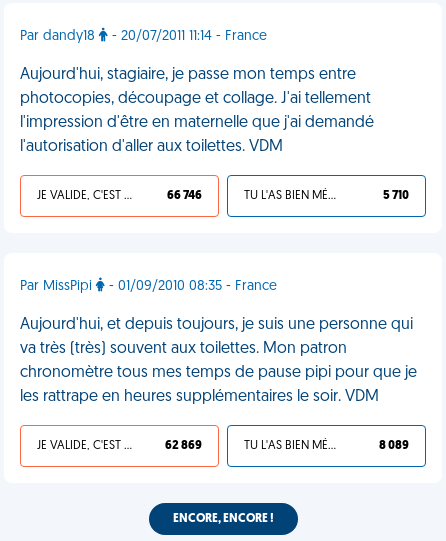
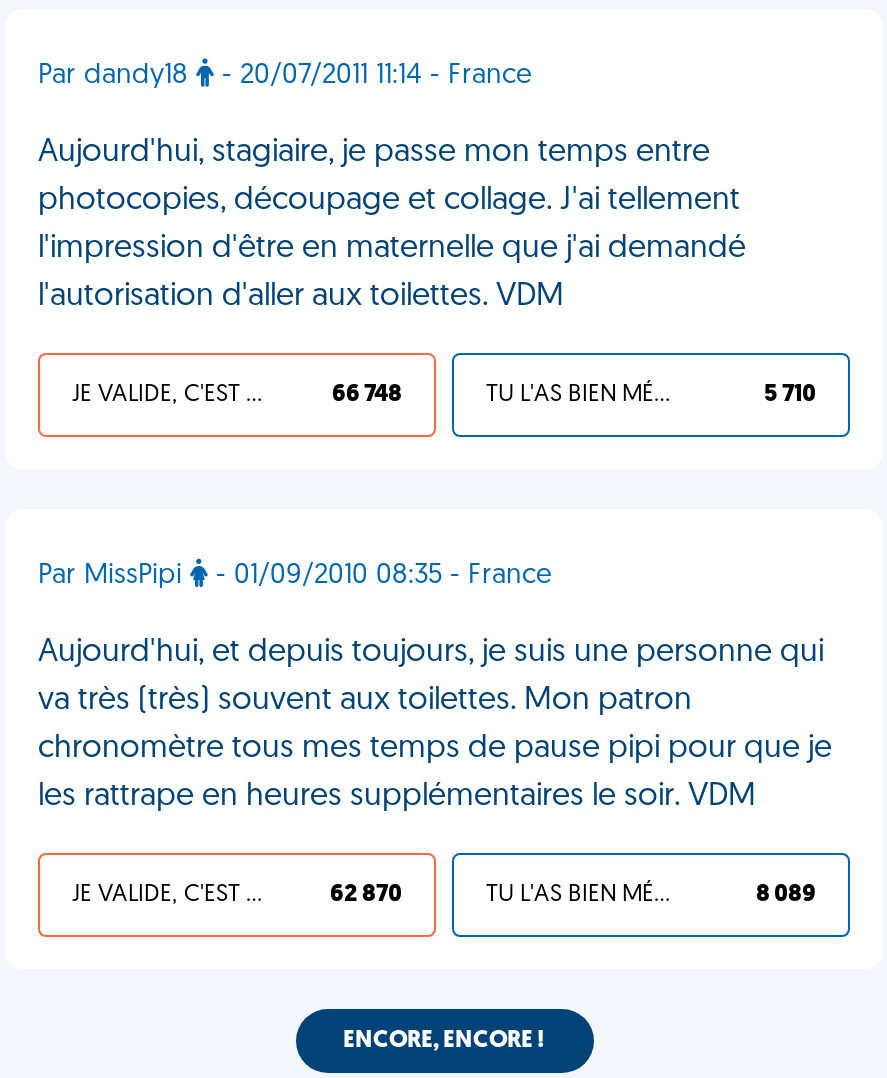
[167,190,202,202] 66 746 -> [332,383,402,407] 66 748
[165,440,202,452] 62 869 -> [330,883,402,907] 62 870

